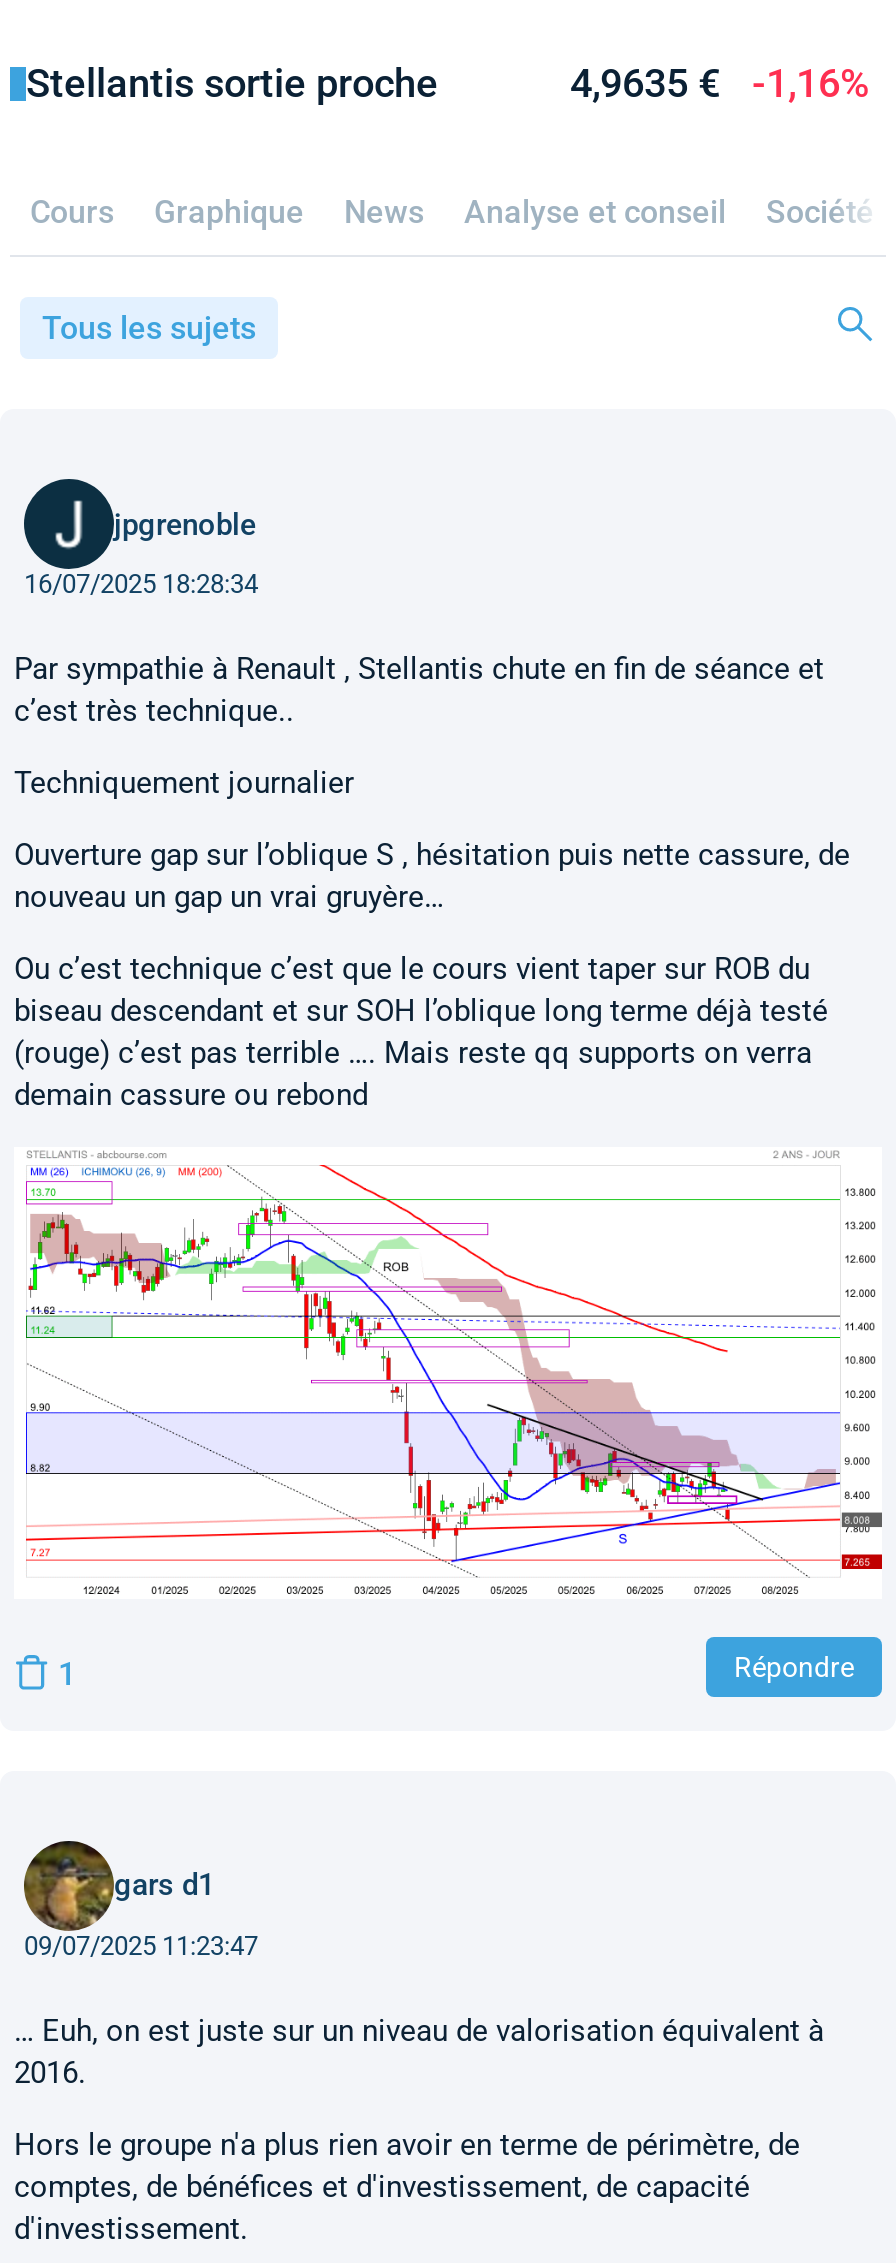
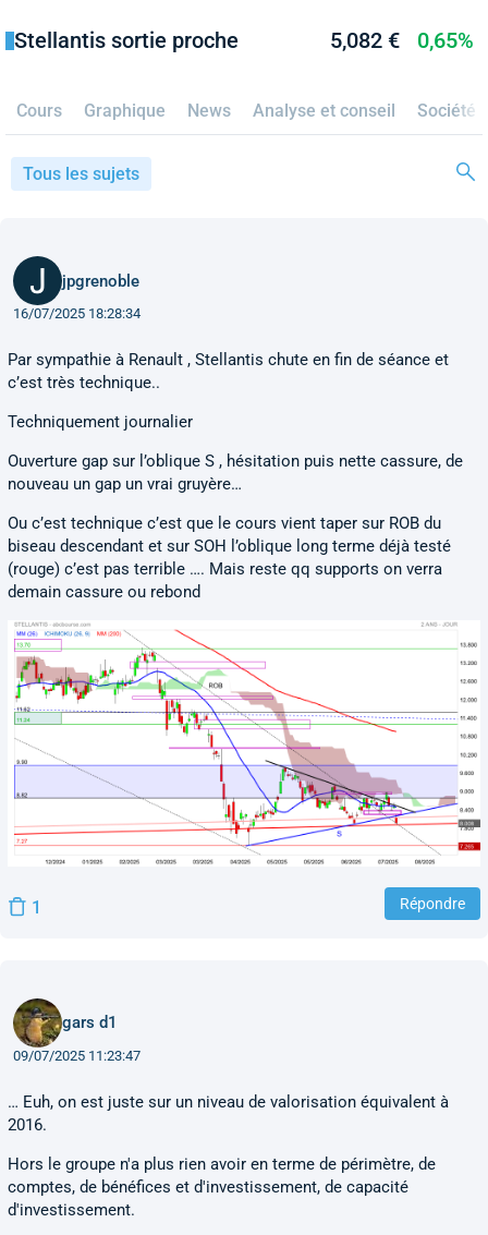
[570,59,720,107] 4,9635 € -> [330,27,400,53] 5,082 €
[752,59,870,107] -1,16% -> [417,27,474,53] 0,65%

